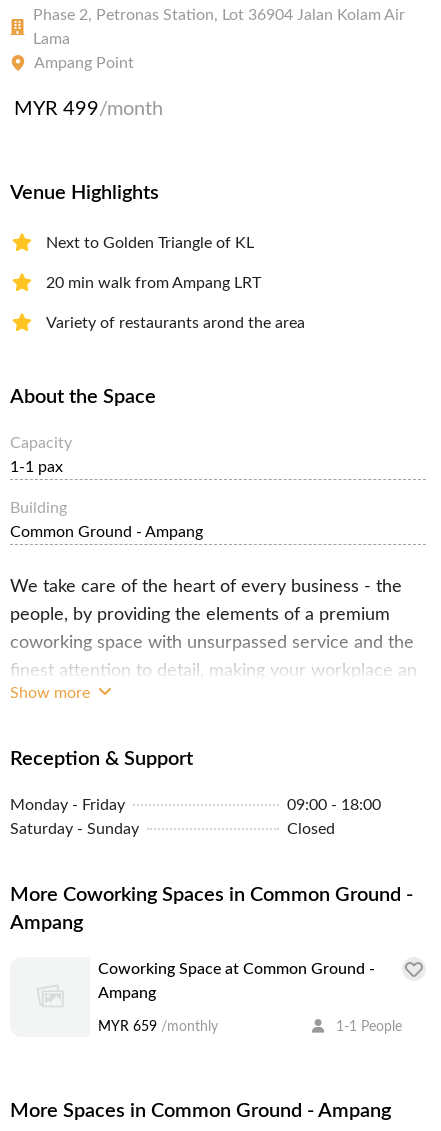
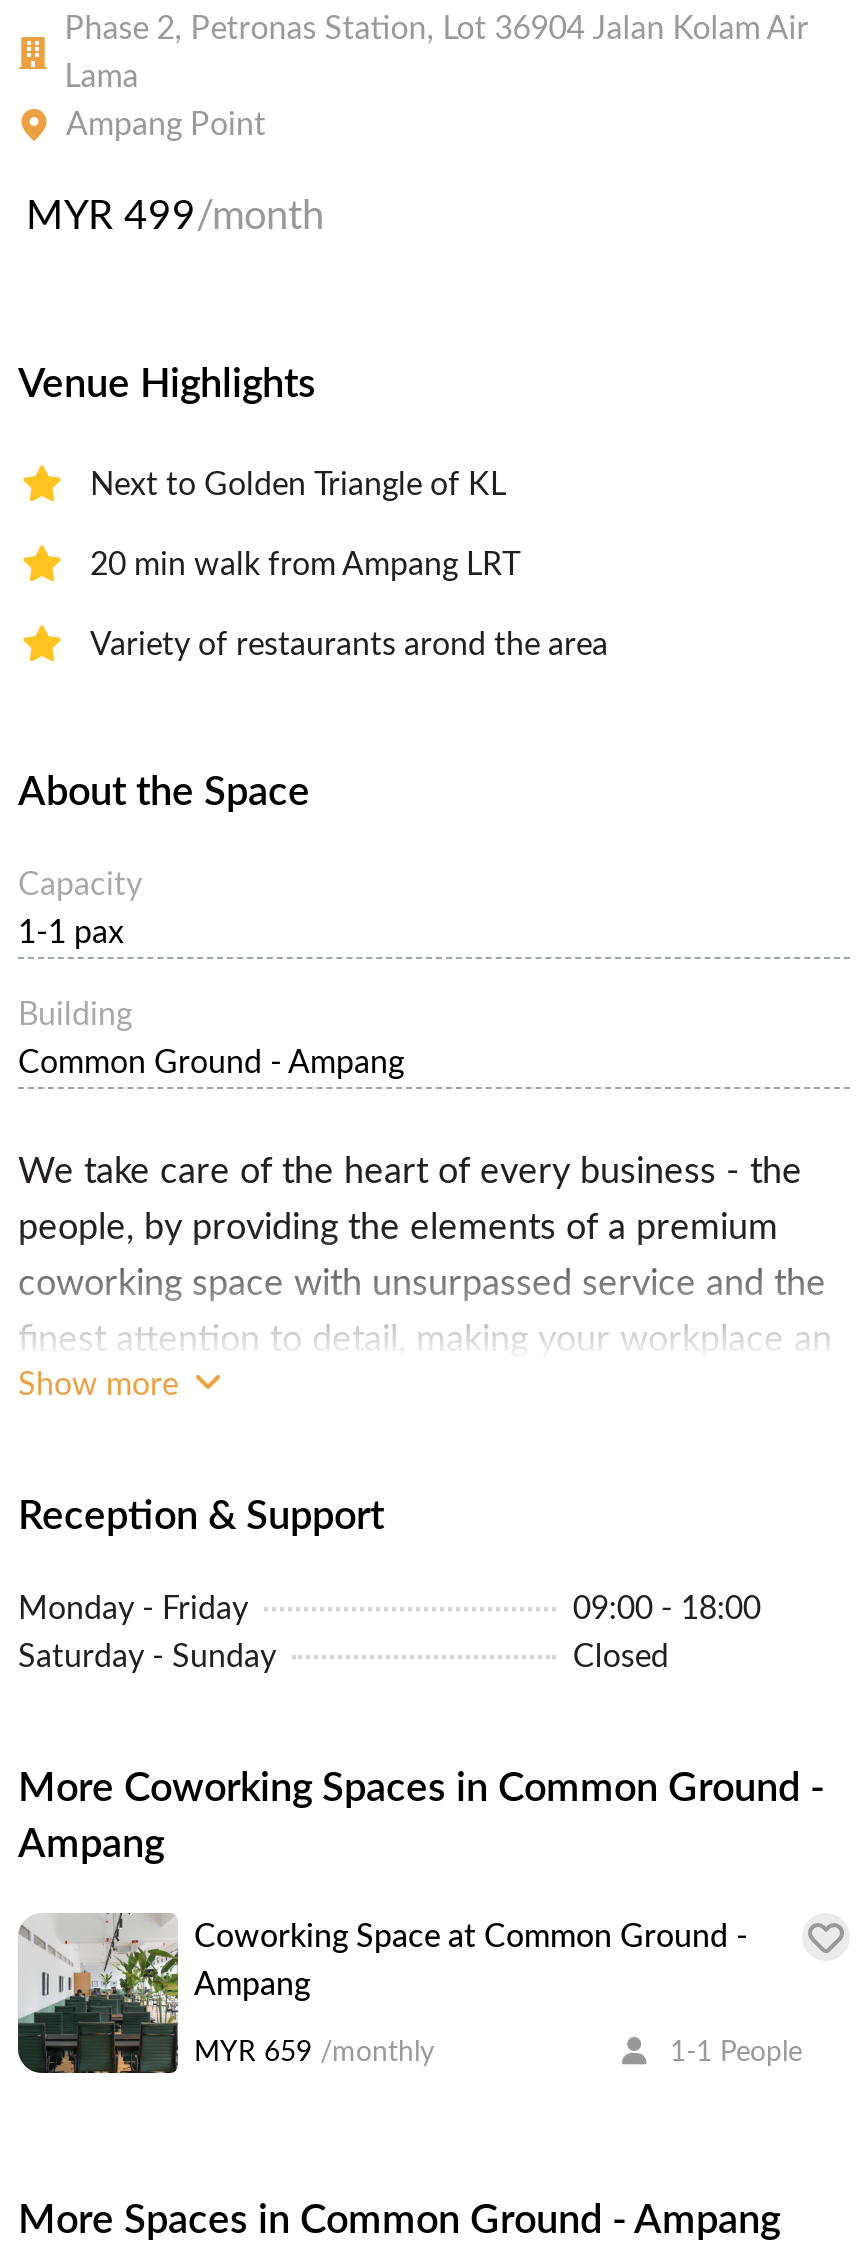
none -> [16,1911,180,2075] [image]

